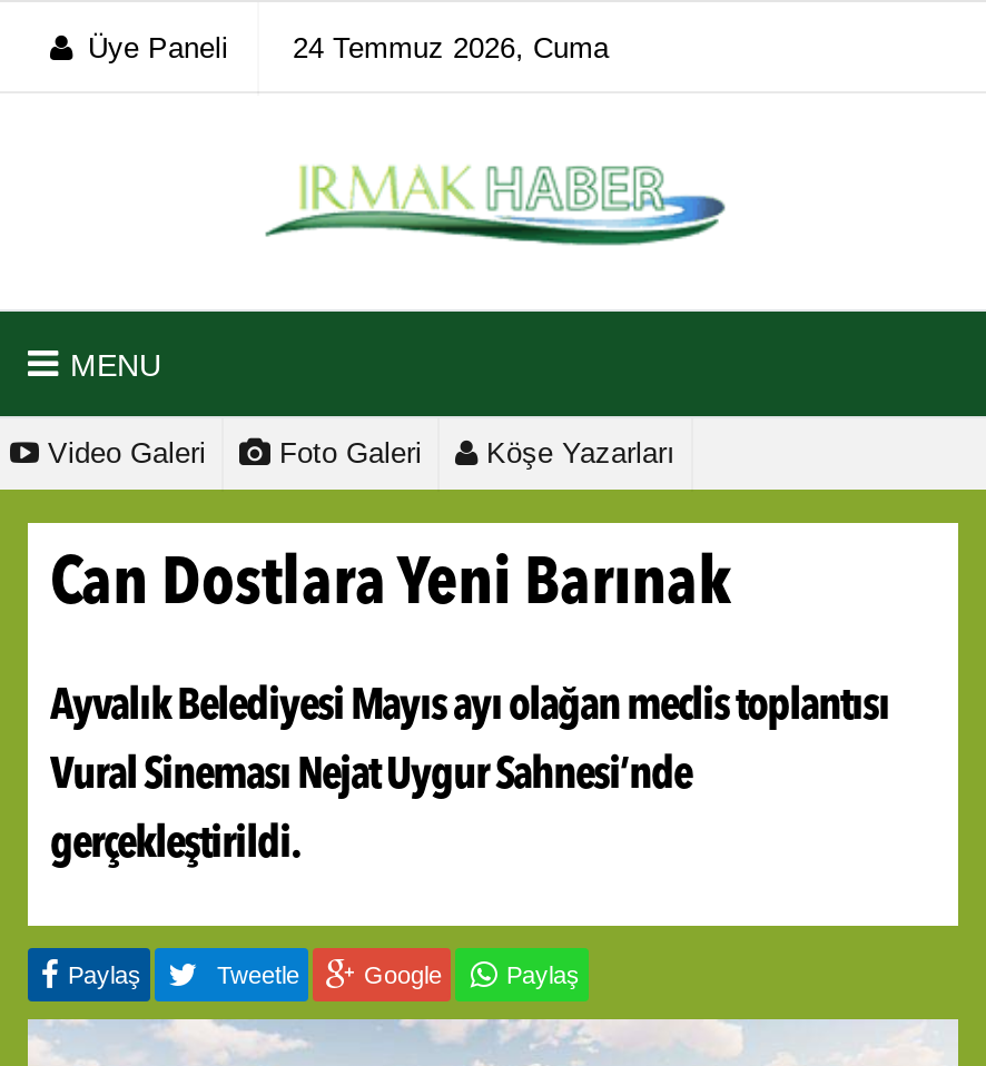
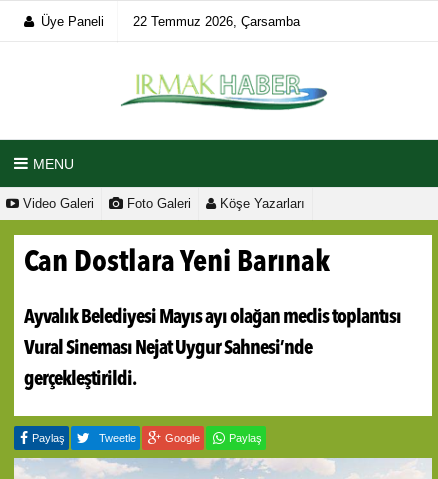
[293,31,609,65] 24 Temmuz 2026, Cuma -> [133,14,300,29] 22 Temmuz 2026, Çarsamba

